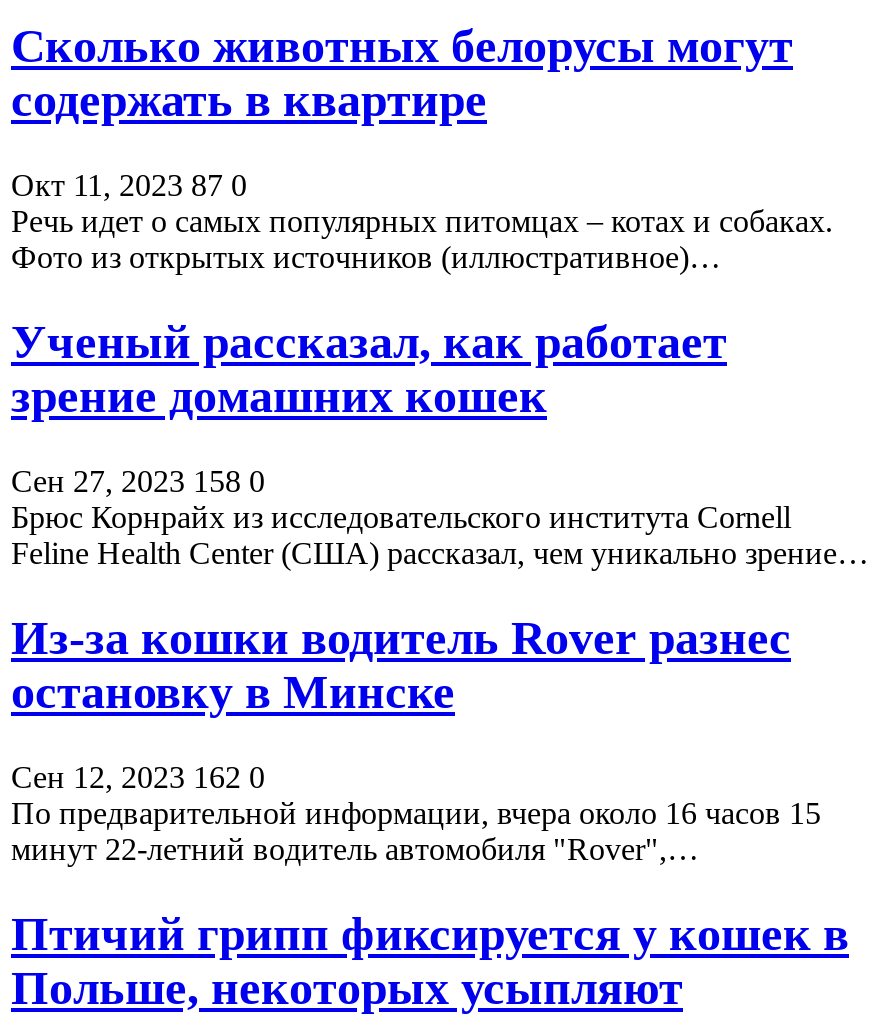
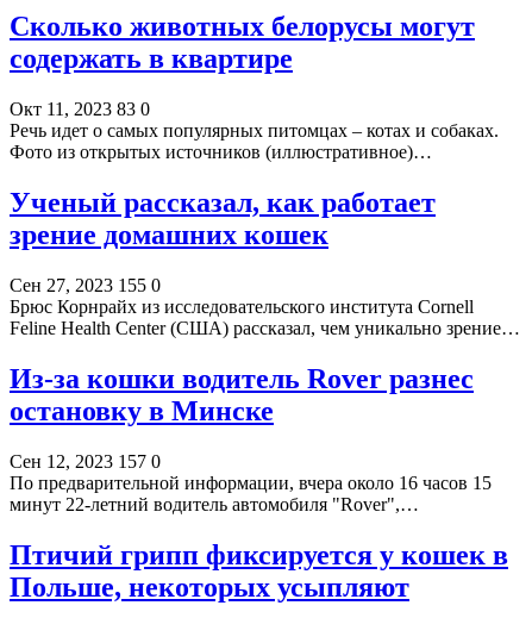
[11,168,247,202] Окт 11, 2023 87 0 -> [10,99,150,119] Окт 11, 2023 83 0
[11,464,265,498] Сен 27, 2023 158 0 -> [10,275,161,295] Сен 27, 2023 155 0
[11,760,265,794] Сен 12, 2023 162 0 -> [10,451,161,471] Сен 12, 2023 157 0

